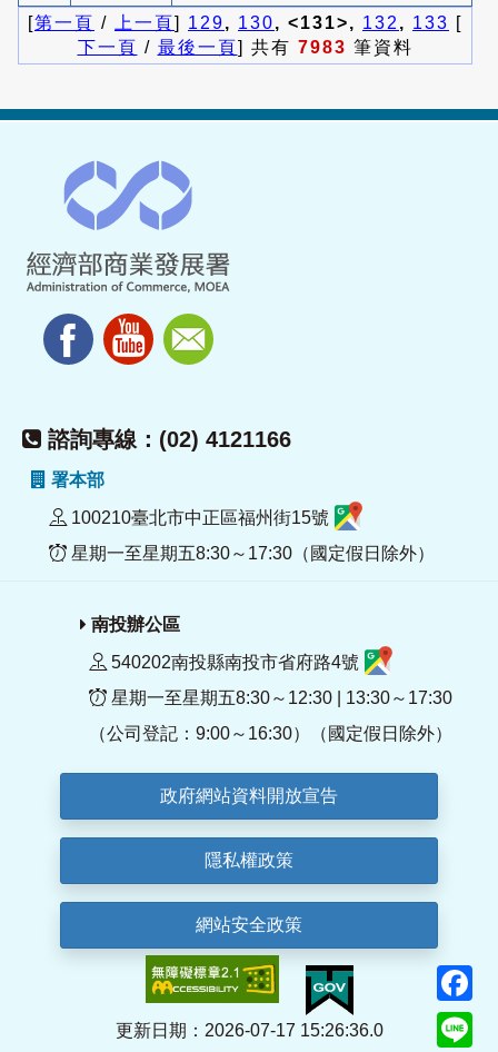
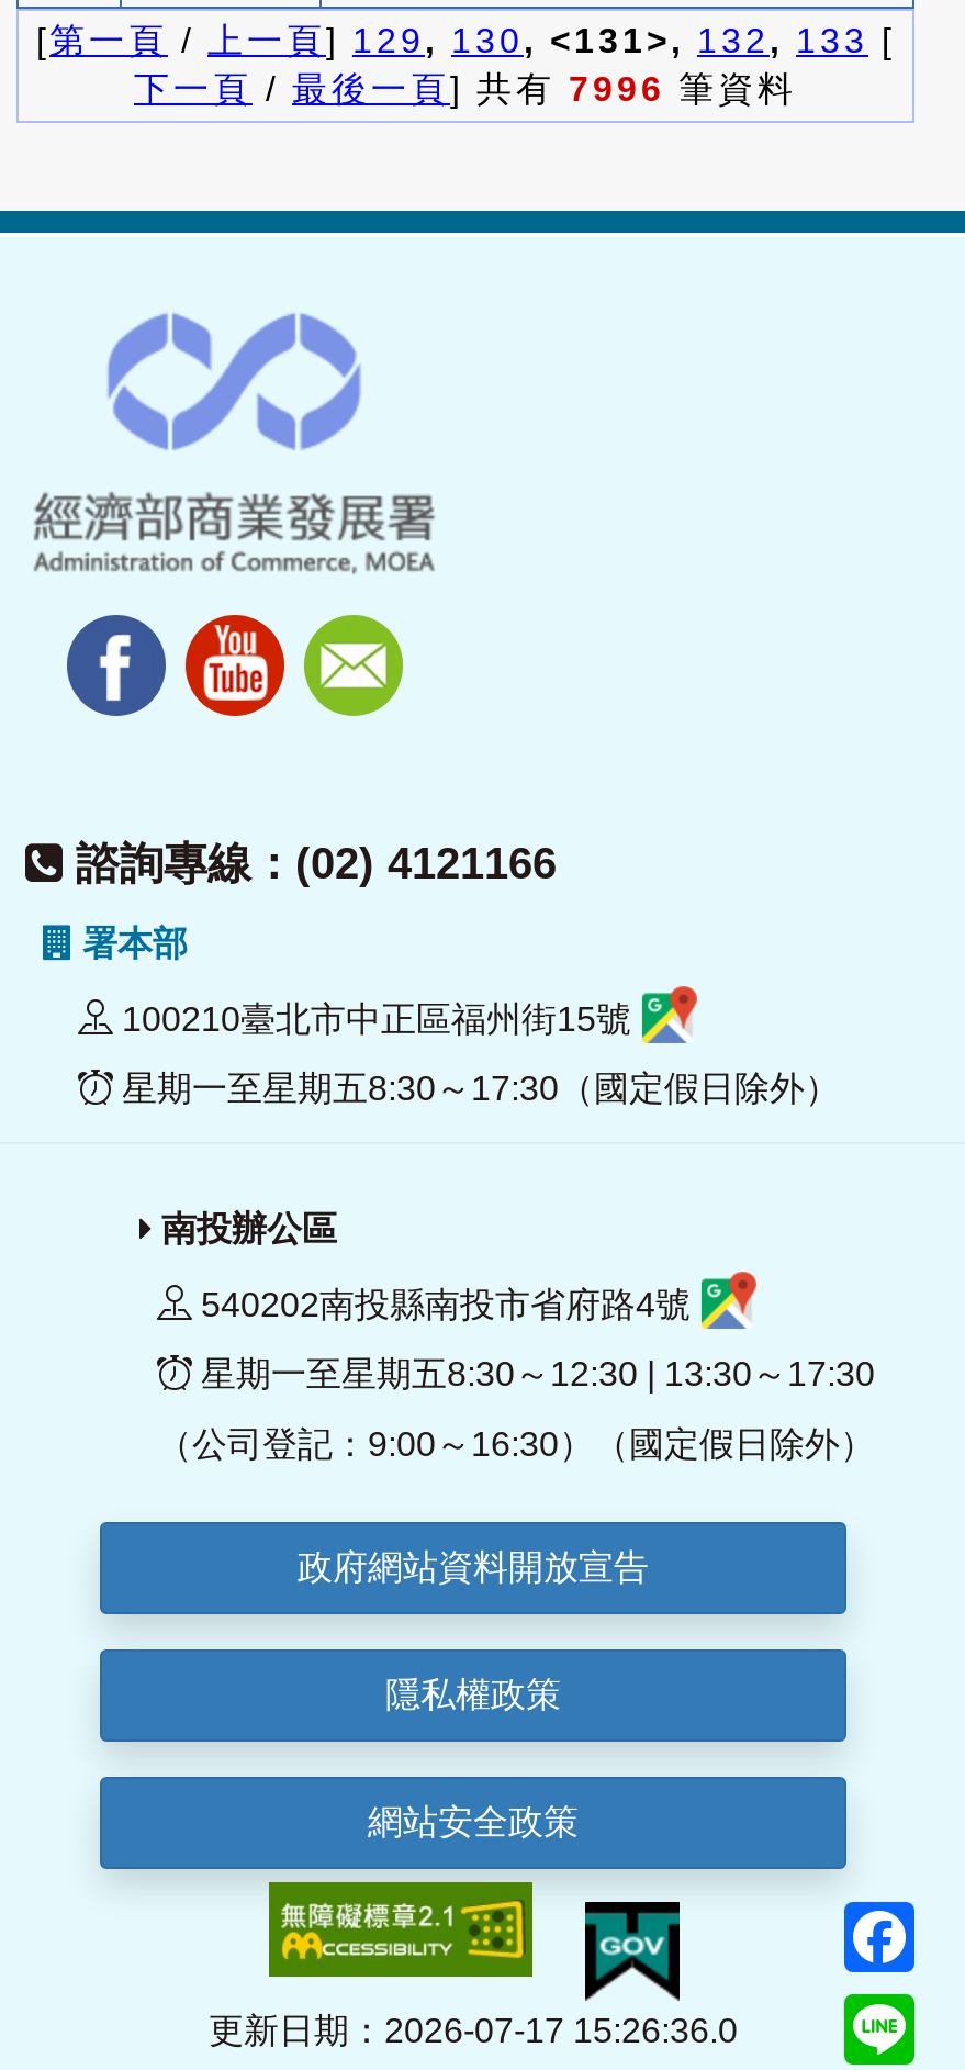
[77,38,413,57] 下一頁/最後一頁] 共有7983筆資料 -> [134,70,797,107] 下一頁/最後一頁] 共有7996筆資料

